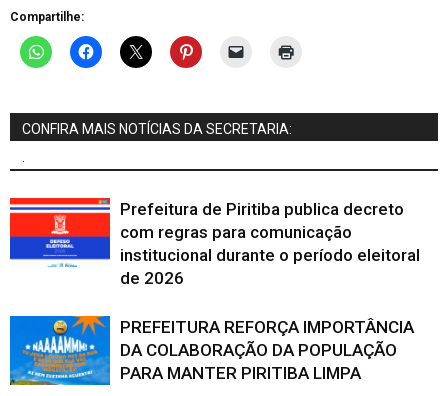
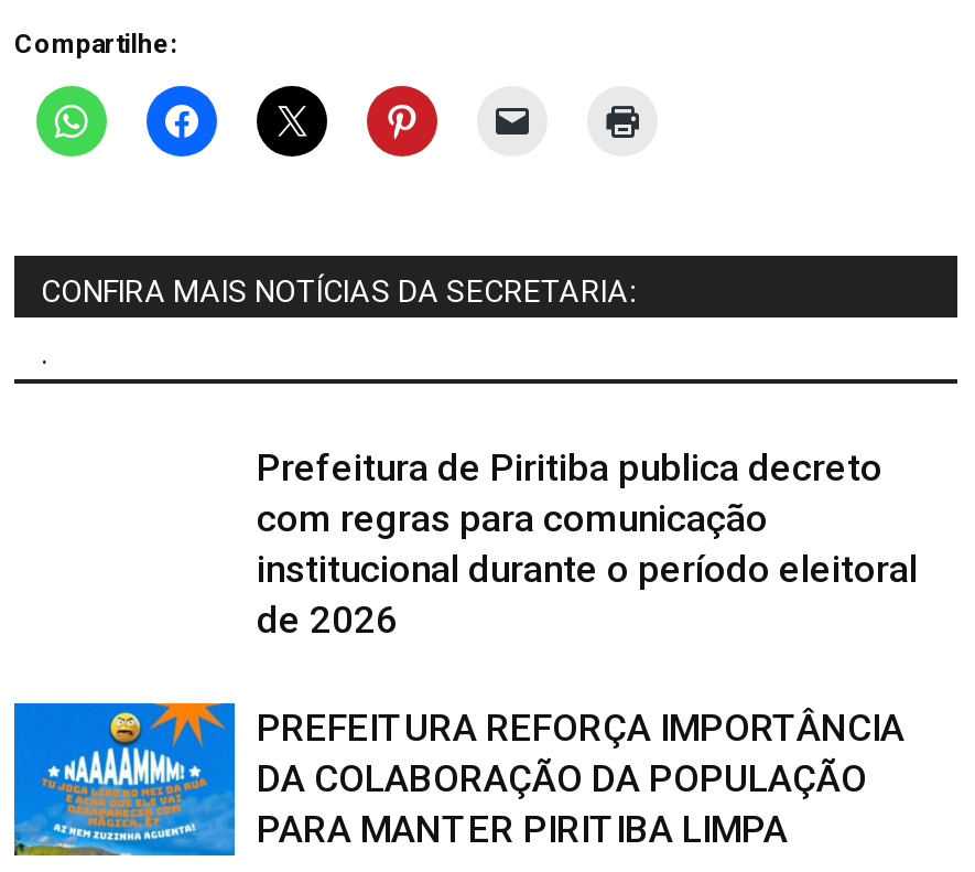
[9,197,111,268] [image] -> none

